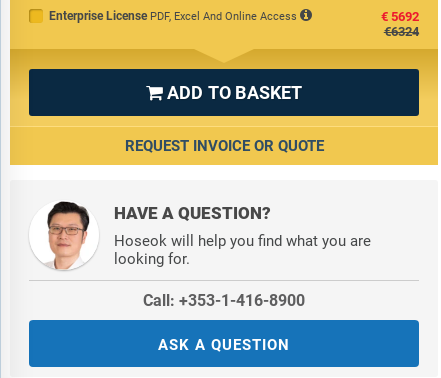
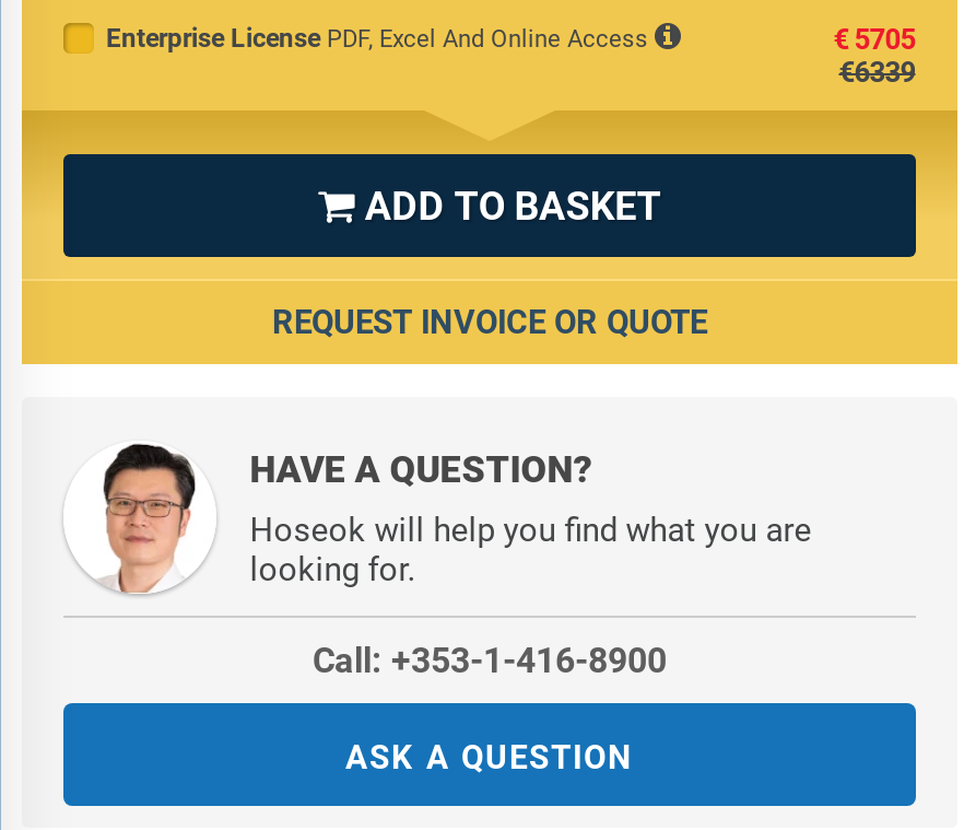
[391,9,419,24] €5692 -> [854,22,915,55] €5705
[384,24,419,39] €6324 -> [839,55,915,88] €6339

